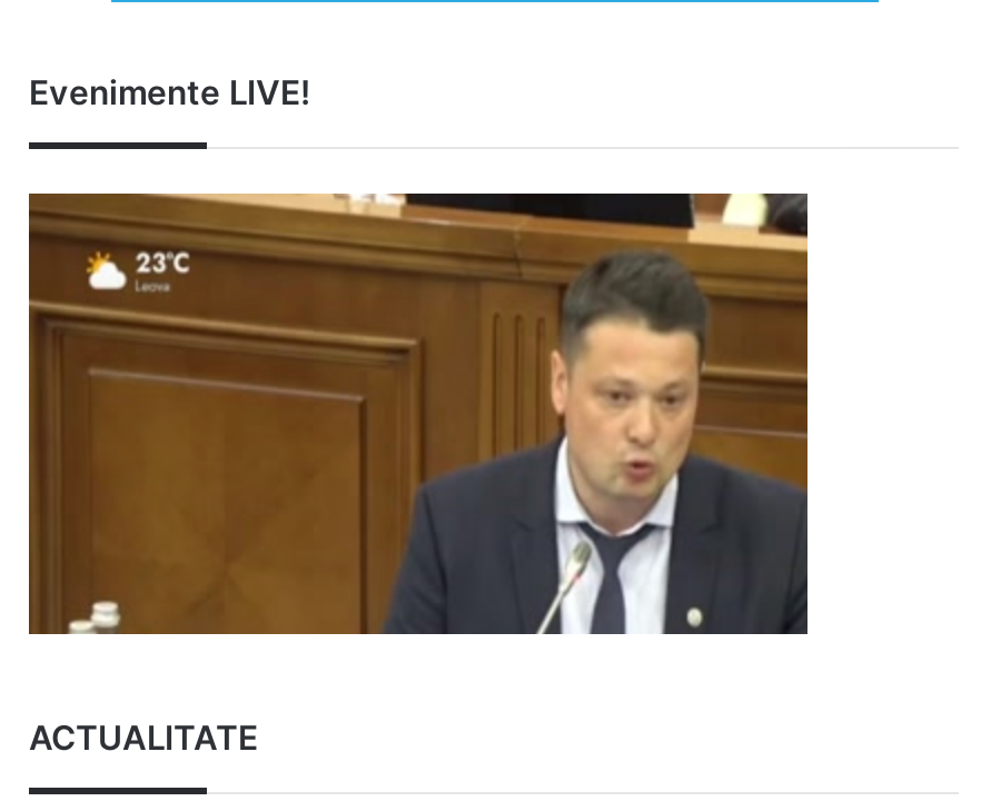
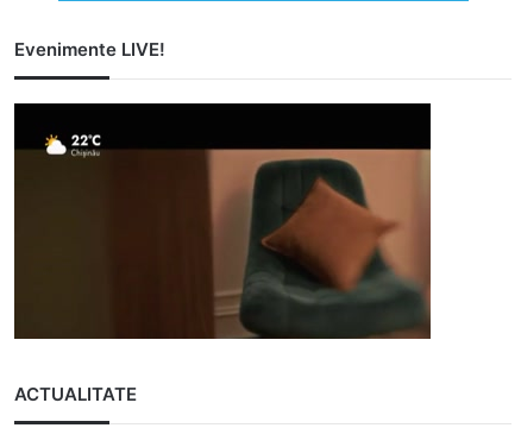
[27,191,810,636] [image] -> [14,102,432,340] [image]

